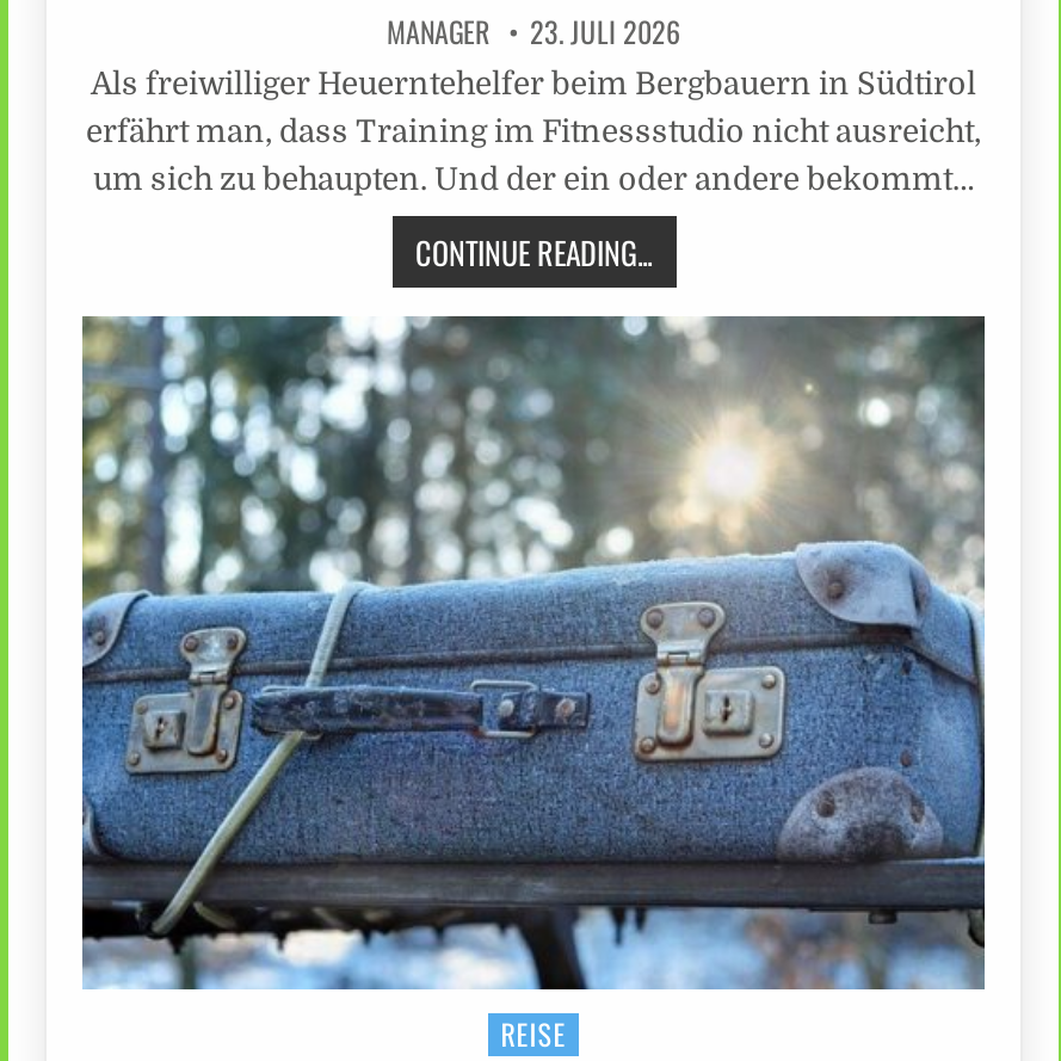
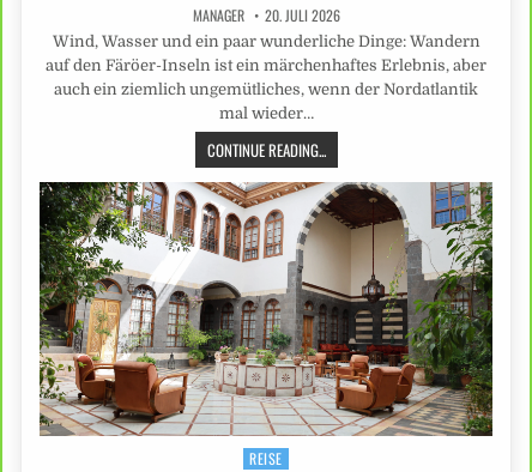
[86,10,981,196] 23. JULI 2026 | Als freiwilliger Heuerntehelfer beim Bergbauern in Südtirol | erfährt man, dass Training im Fitnessstudio nicht ausreicht, | um sich zu behaupten. Und der ein oder andere bekommt… -> [46,5,486,122] 20. JULI 2026 | Wind, Wasser und ein paar wunderliche Dinge: Wandern | auf den Färöer-Inseln ist ein märchenhaftes Erlebnis, aber | auch ein ziemlich ungemütliches, wenn der Nordatlantik | mal wieder…
moved [415,227,652,274] -> [207,138,325,162]: CONTINUE READING...
[80,337,987,991] [image] -> [38,181,494,437] [image]

